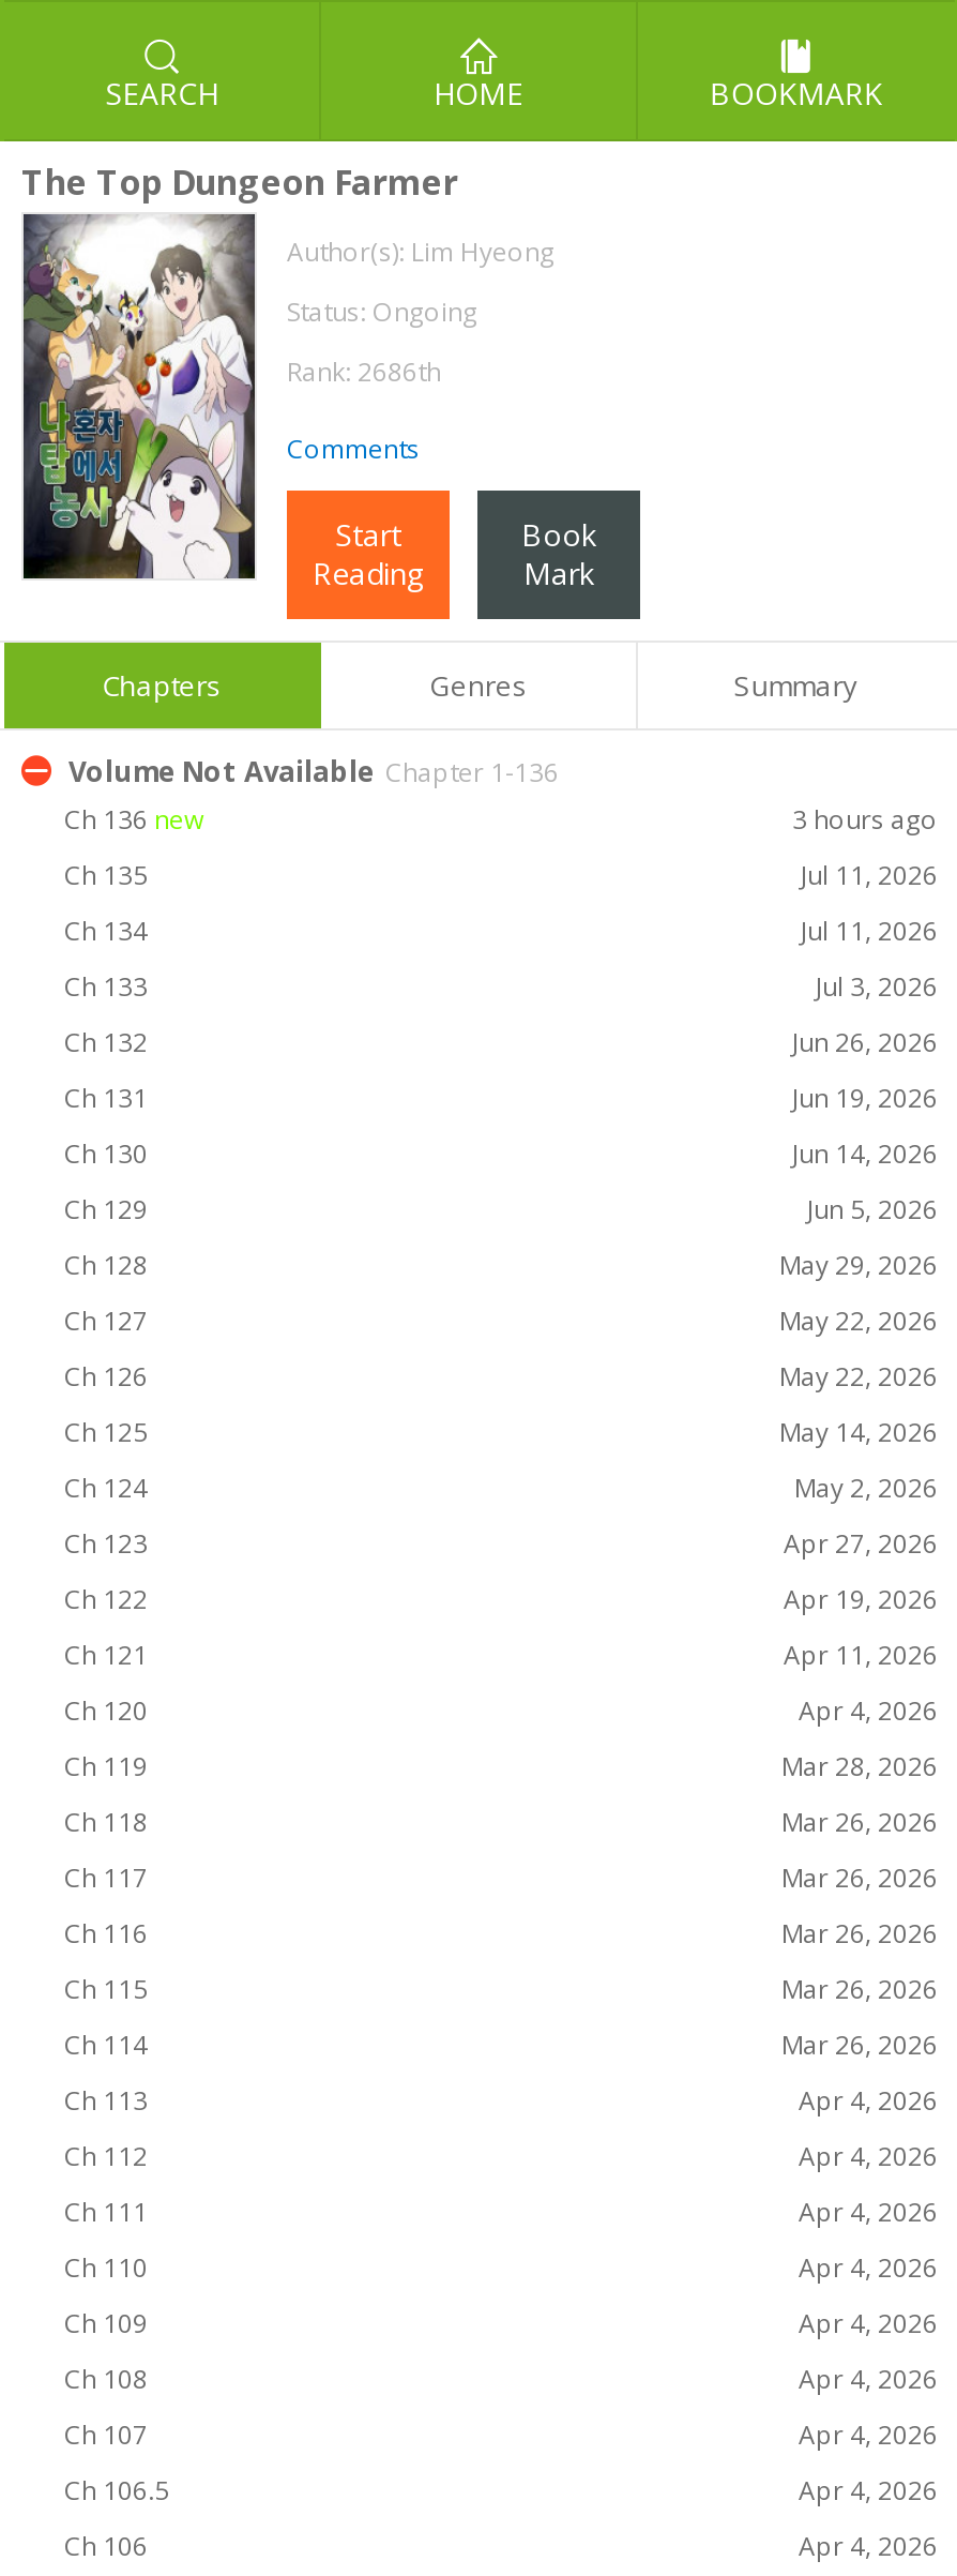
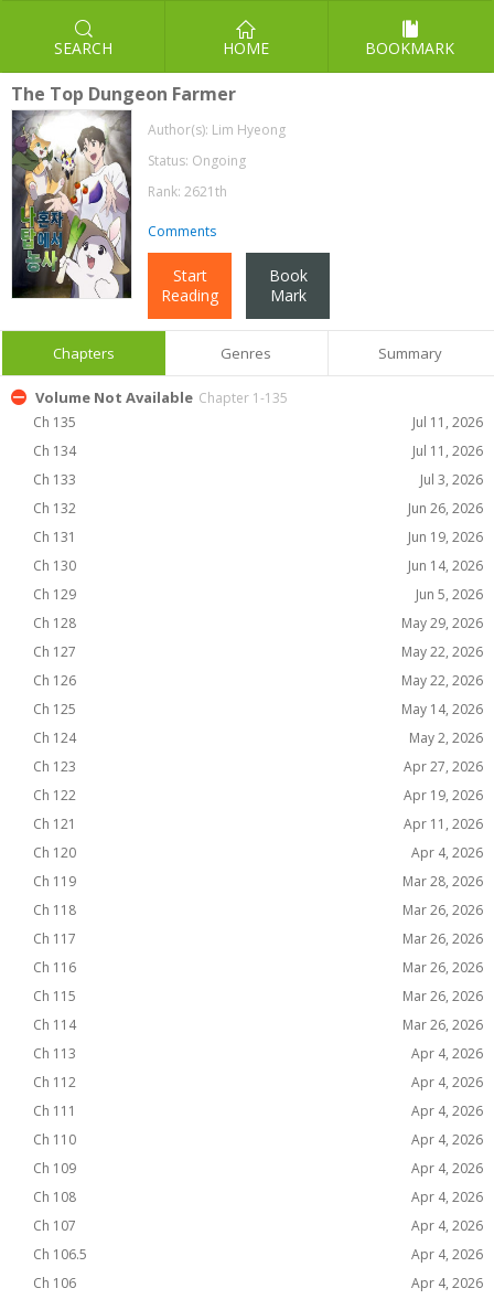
[287,353,441,390] Rank: 2686th -> [148,182,227,201] Rank: 2621th
[64,752,938,838] Volume Not Available Chapter 1-136 | Ch 136 new | 3 hours ago -> [35,387,288,407] Volume Not Available Chapter 1-135

